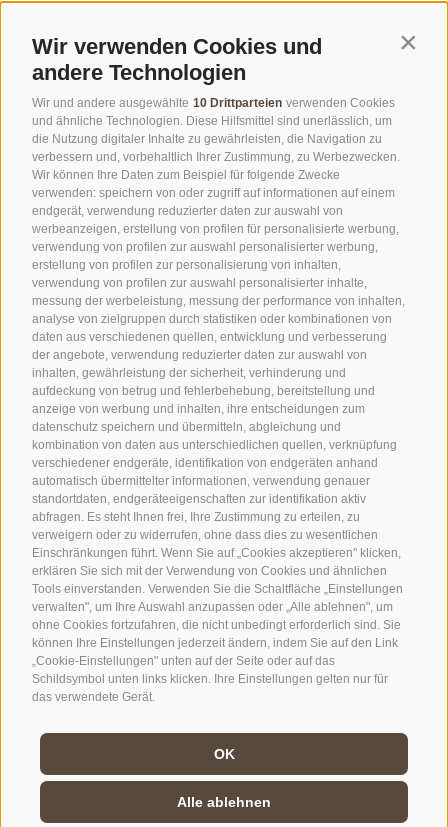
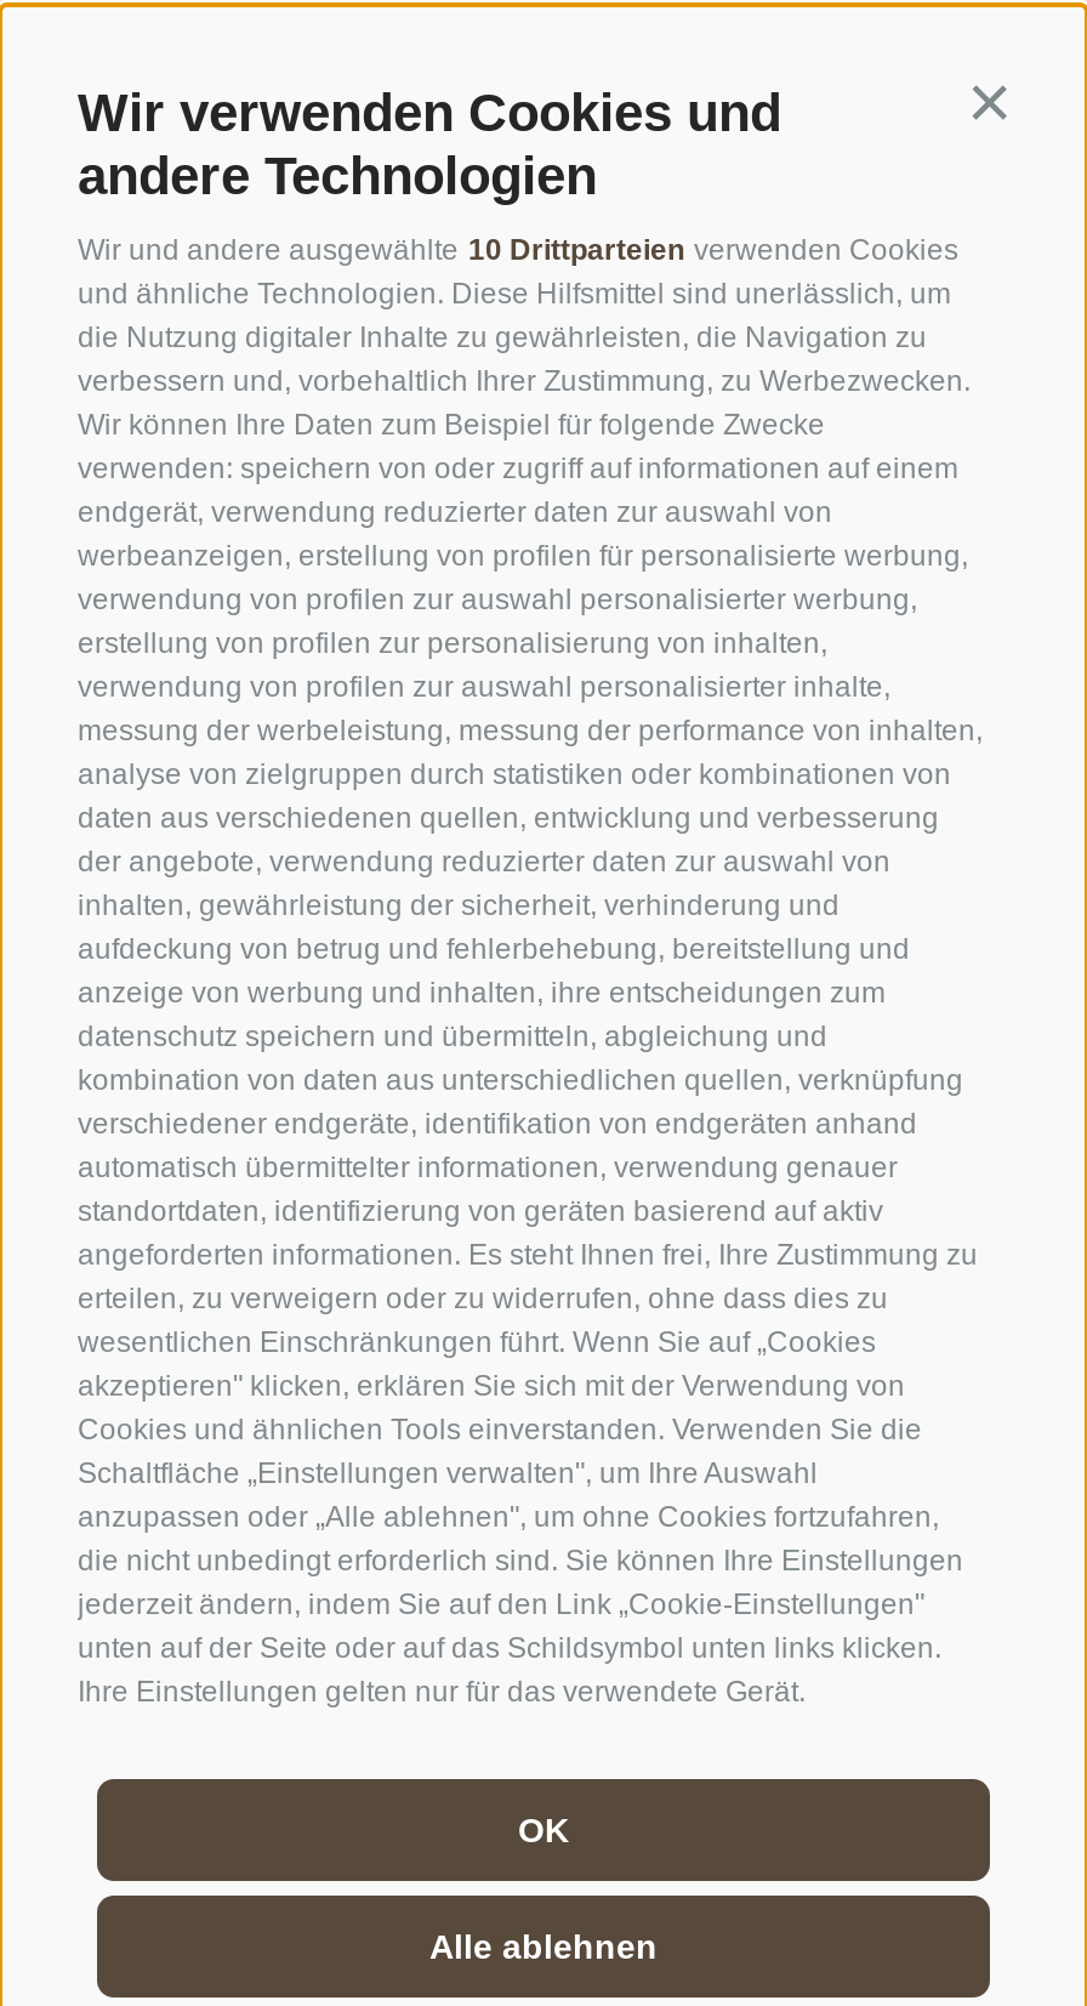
[32,492,403,704] standortdaten, endgeräteeigenschaften zur identifikation aktiv | abfragen. Es steht Ihnen frei, Ihre Zustimmung zu erteilen, zu | verweigern oder zu widerrufen, ohne dass dies zu wesentlichen | Einschränkungen führt. Wenn Sie auf „Cookies akzeptieren" klicken, | erklären Sie sich mit der Verwendung von Cookies und ähnlichen | Tools einverstanden. Verwenden Sie die Schaltfläche „Einstellungen | verwalten", um Ihre Auswahl anzupassen oder „Alle ablehnen", um | ohne Cookies fortzufahren, die nicht unbedingt erforderlich sind. Sie | können Ihre Einstellungen jederzeit ändern, indem Sie auf den Link | „Cookie-Einstellungen" unten auf der Seite oder auf das | Schildsymbol unten links klicken. Ihre Einstellungen gelten nur für | das verwendete Gerät. -> [78,1194,978,1708] standortdaten, identifizierung von geräten basierend auf aktiv | angeforderten informationen. Es steht Ihnen frei, Ihre Zustimmung zu | erteilen, zu verweigern oder zu widerrufen, ohne dass dies zu | wesentlichen Einschränkungen führt. Wenn Sie auf „Cookies | akzeptieren" klicken, erklären Sie sich mit der Verwendung von | Cookies und ähnlichen Tools einverstanden. Verwenden Sie die | Schaltfläche „Einstellungen verwalten", um Ihre Auswahl | anzupassen oder „Alle ablehnen", um ohne Cookies fortzufahren, | die nicht unbedingt erforderlich sind. Sie können Ihre Einstellungen | jederzeit ändern, indem Sie auf den Link „Cookie-Einstellungen" | unten auf der Seite oder auf das Schildsymbol unten links klicken. | Ihre Einstellungen gelten nur für das verwendete Gerät.

